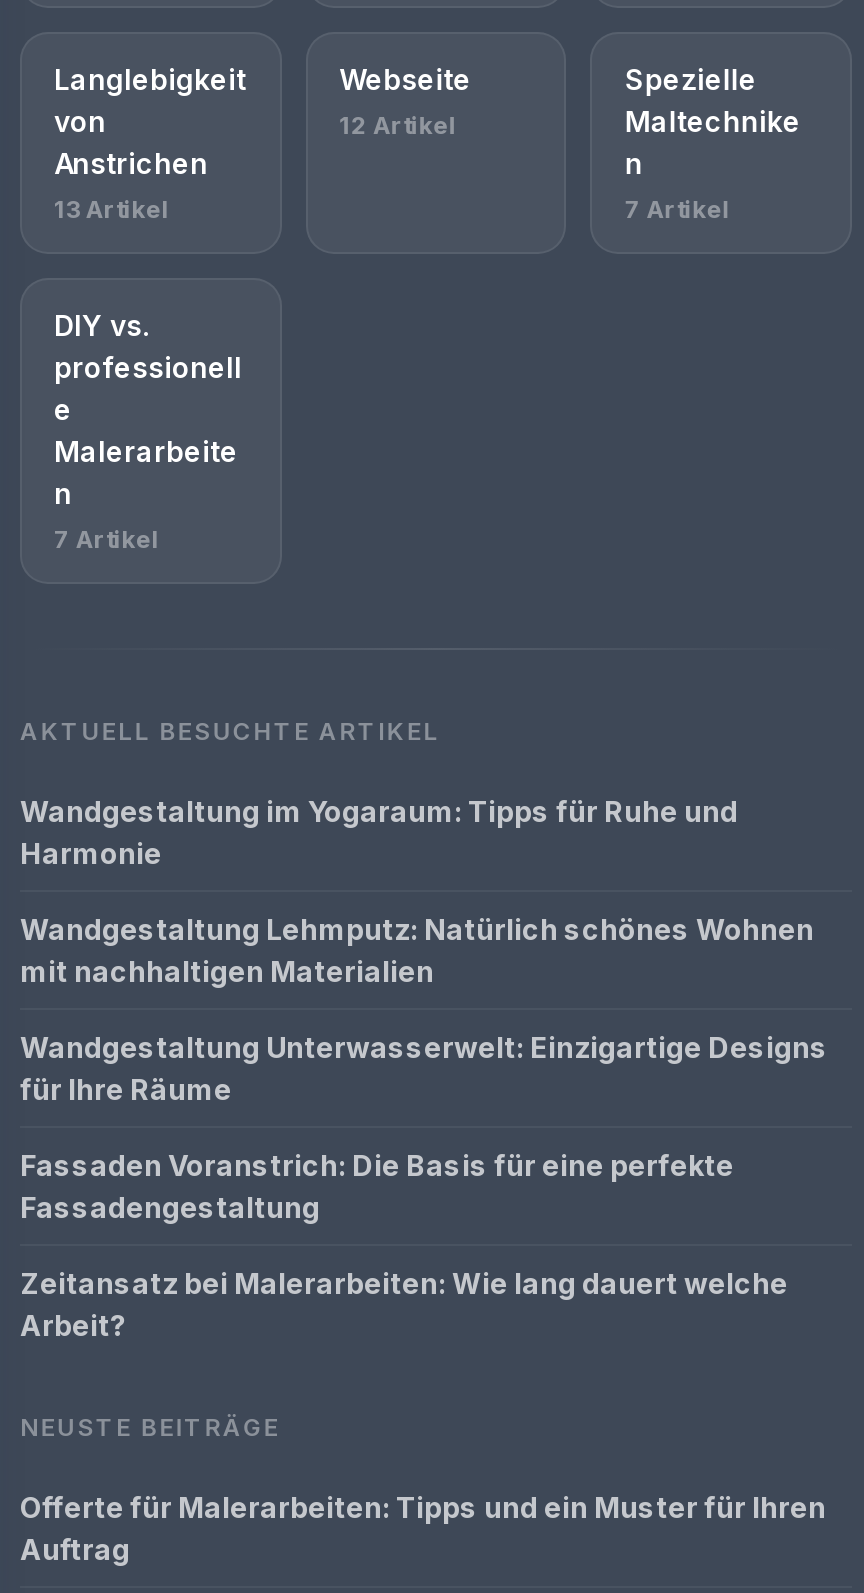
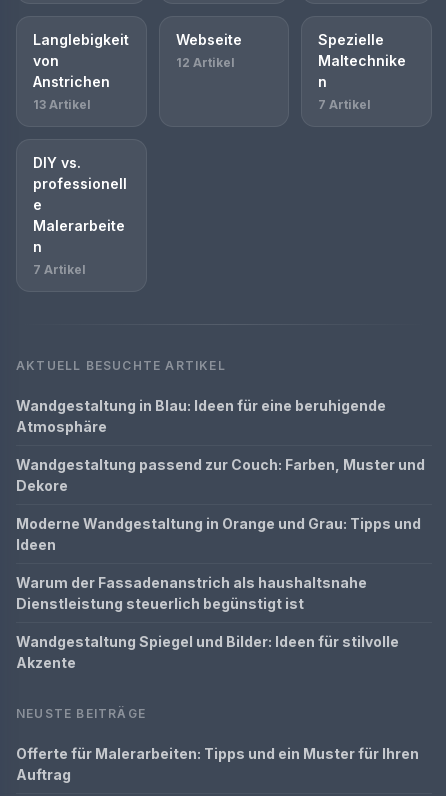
[20,794,738,870] Wandgestaltung im Yogaraum: Tipps für Ruhe und | Harmonie -> [16,397,386,435] Wandgestaltung in Blau: Ideen für eine beruhigende | Atmosphäre
[20,912,814,988] Wandgestaltung Lehmputz: Natürlich schönes Wohnen | mit nachhaltigen Materialien -> [16,456,425,494] Wandgestaltung passend zur Couch: Farben, Muster und | Dekore
[20,1030,828,1106] Wandgestaltung Unterwasserwelt: Einzigartige Designs | für Ihre Räume -> [16,515,421,553] Moderne Wandgestaltung in Orange und Grau: Tipps und | Ideen
[20,1148,734,1224] Fassaden Voranstrich: Die Basis für eine perfekte | Fassadengestaltung -> [16,574,367,612] Warum der Fassadenanstrich als haushaltsnahe | Dienstleistung steuerlich begünstigt ist
[20,1266,788,1342] Zeitansatz bei Malerarbeiten: Wie lang dauert welche | Arbeit? -> [16,633,399,671] Wandgestaltung Spiegel und Bilder: Ideen für stilvolle | Akzente

